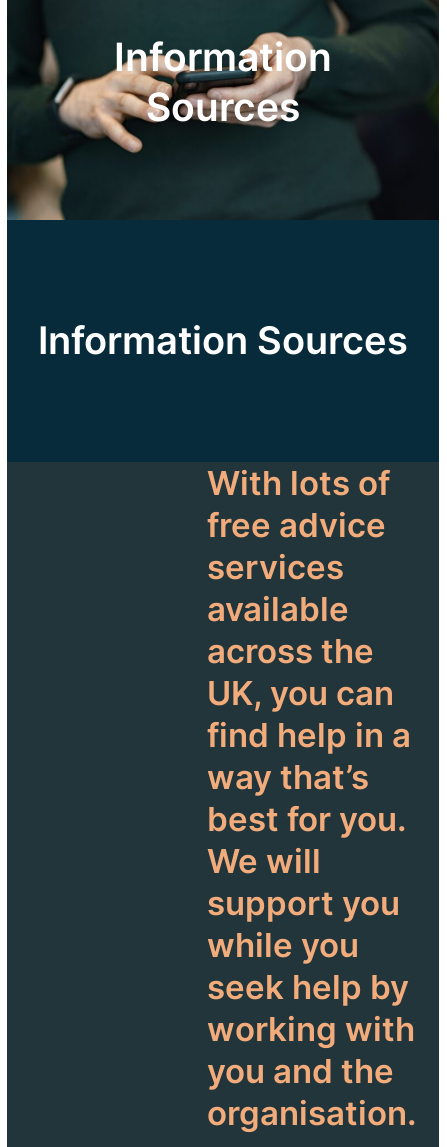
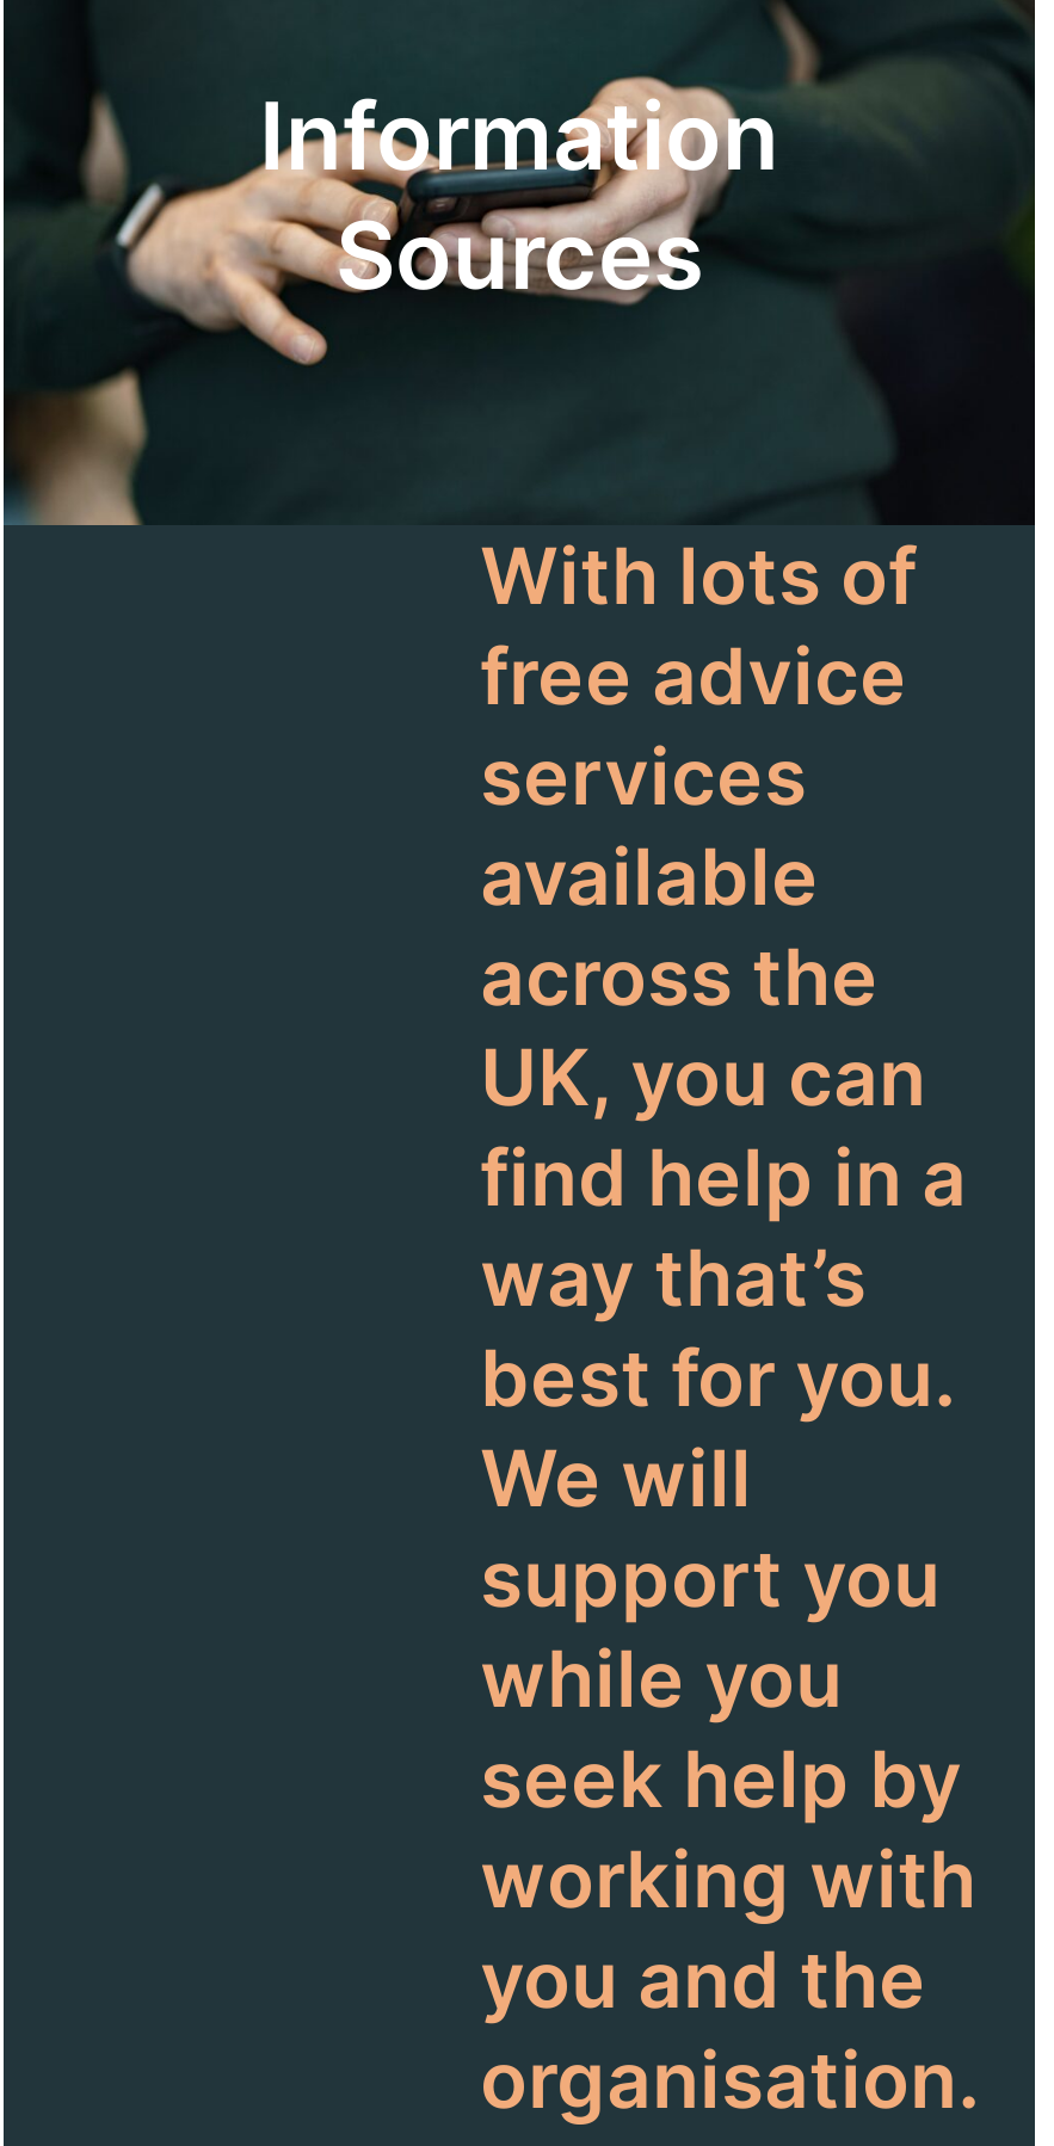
[38,318,408,363] Information Sources -> none

